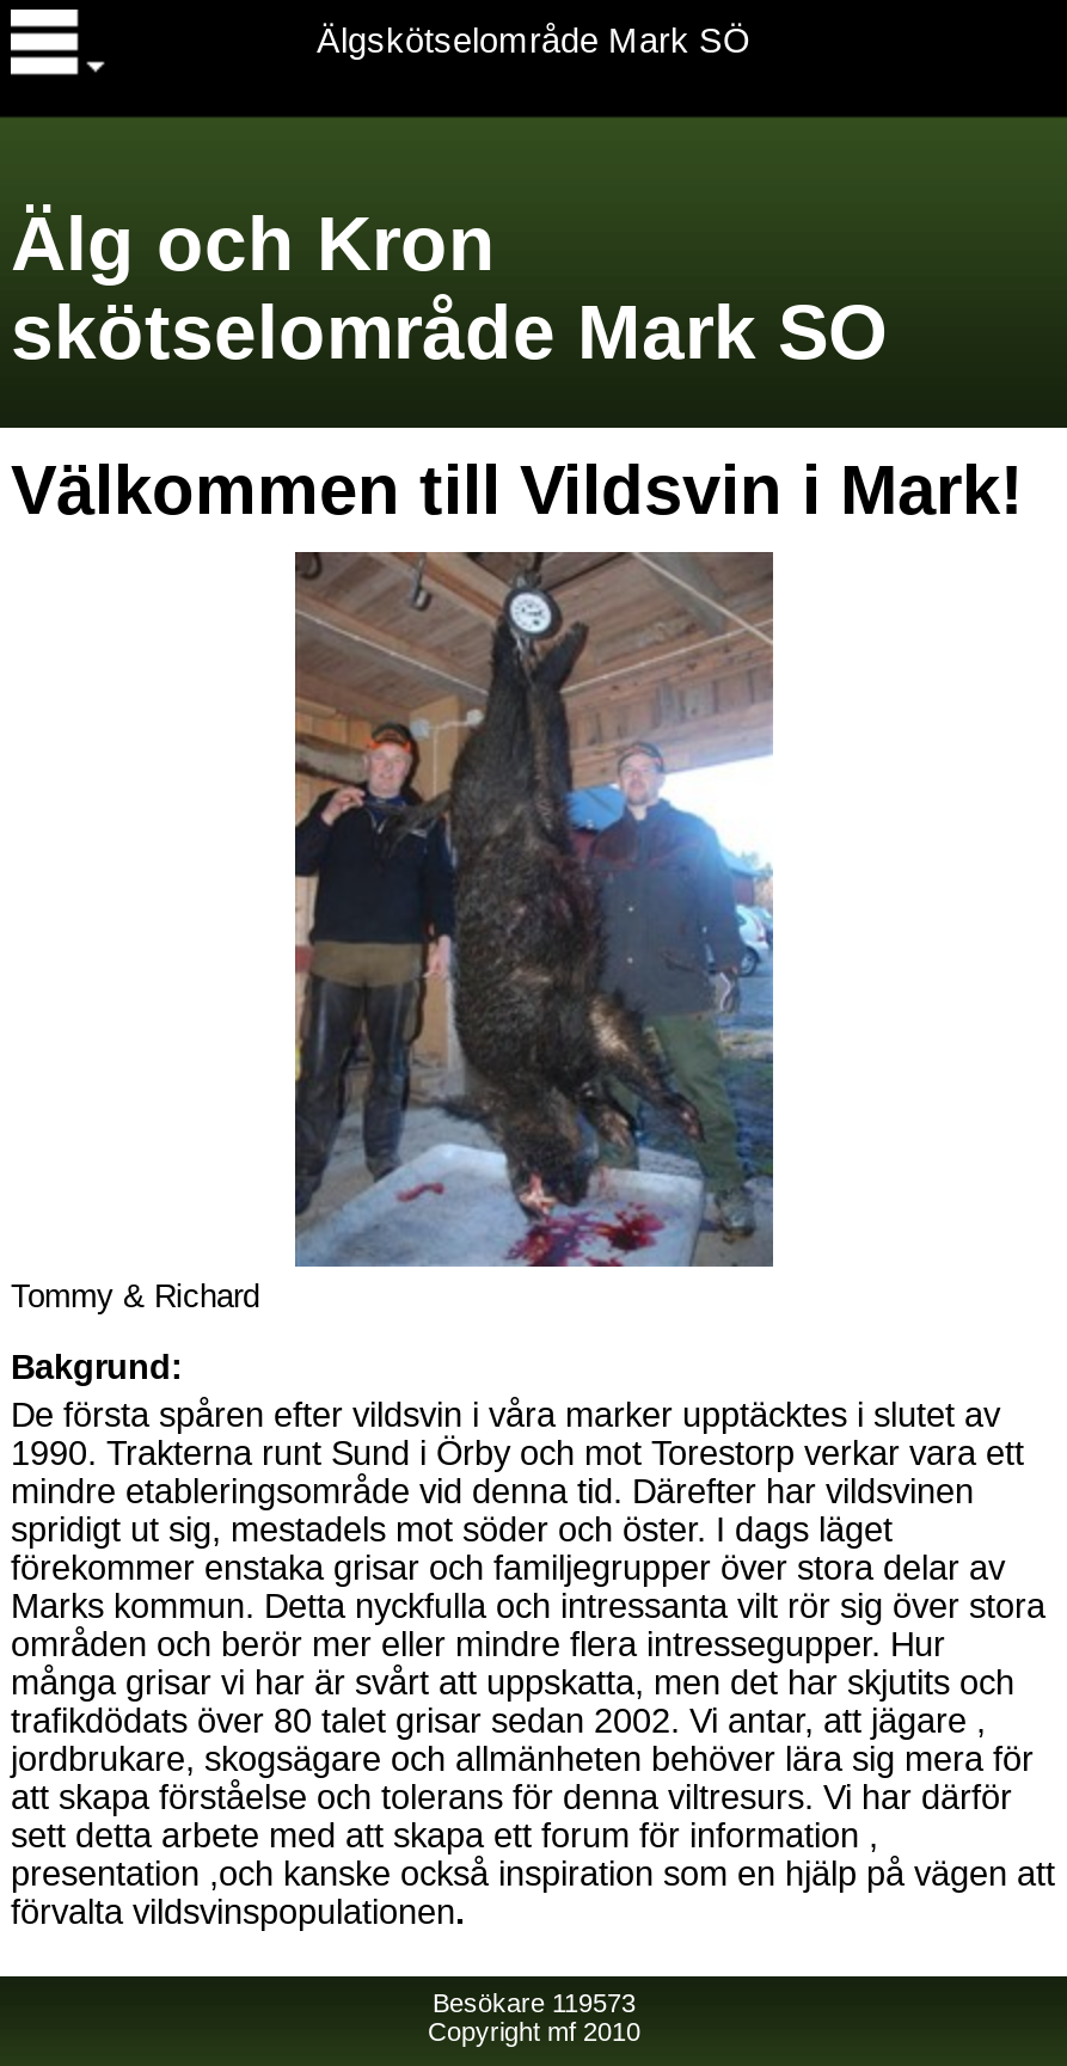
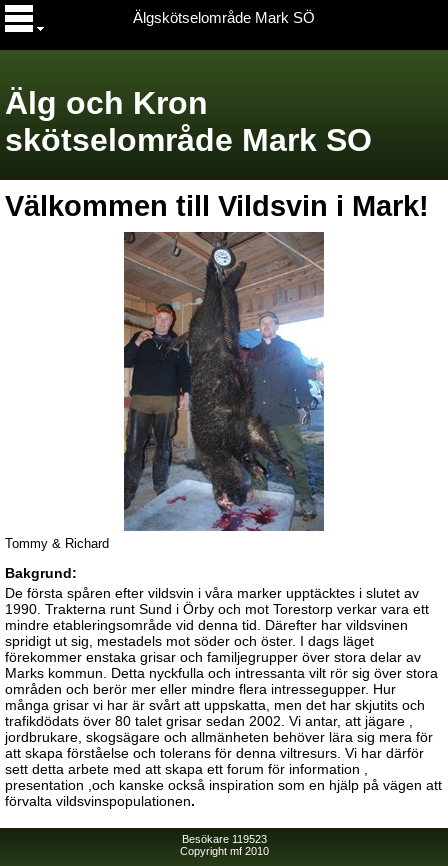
[433,1989,636,2017] Besökare 119573 -> [181,833,266,845] Besökare 119523

